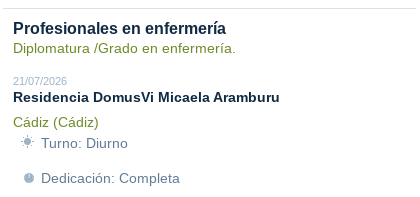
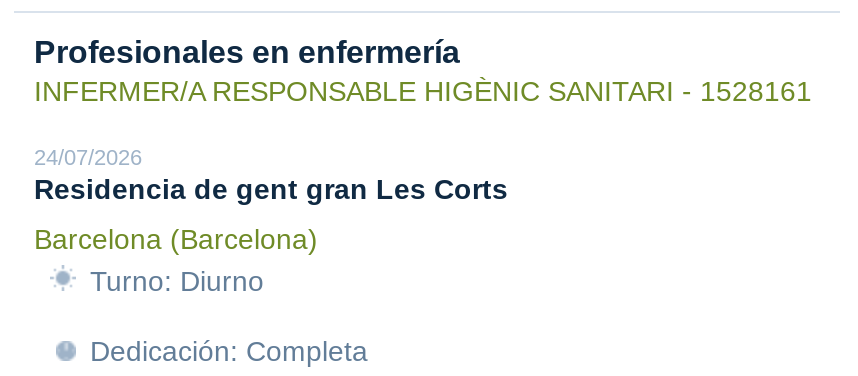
[13,40,236,56] Diplomatura /Grado en enfermería. -> [34,75,812,107] INFERMER/A RESPONSABLE HIGÈNIC SANITARI - 1528161
[13,75,280,105] 21/07/2026 | Residencia DomusVi Micaela Aramburu -> [34,145,508,205] 24/07/2026 | Residencia de gent gran Les Corts
[13,114,99,130] Cádiz (Cádiz) -> [34,223,318,255] Barcelona (Barcelona)

